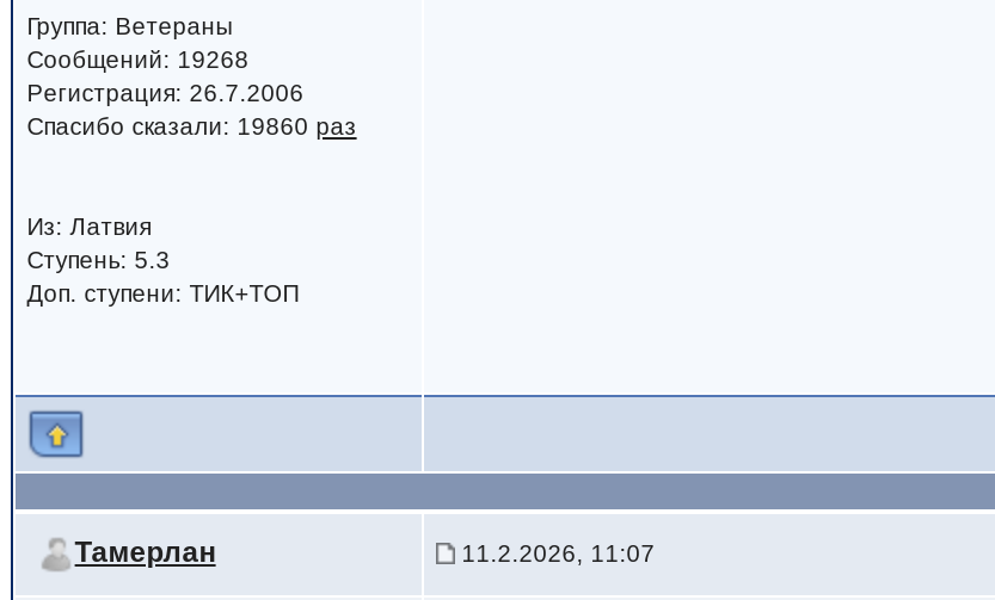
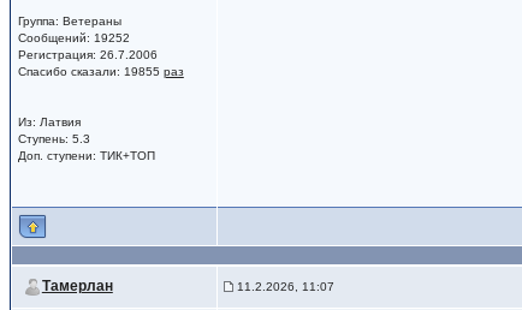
[27,47,249,73] Сообщений: 19268 -> [18,31,130,44] Сообщений: 19252
[27,113,357,140] Спасибо сказали: 19860 раз -> [18,65,184,78] Спасибо сказали: 19855 раз

